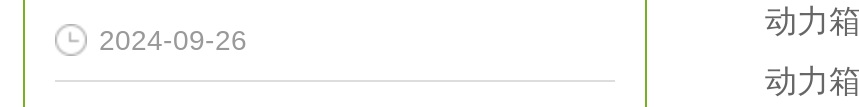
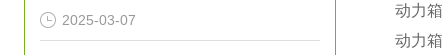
[99,24,247,56] 2024-09-26 -> [62,12,136,28] 2025-03-07

